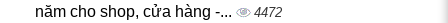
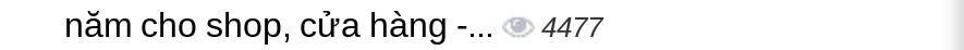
[35,3,282,20] năm cho shop, cửa hàng -... 4472 -> [64,7,602,43] năm cho shop, cửa hàng -... 4477

